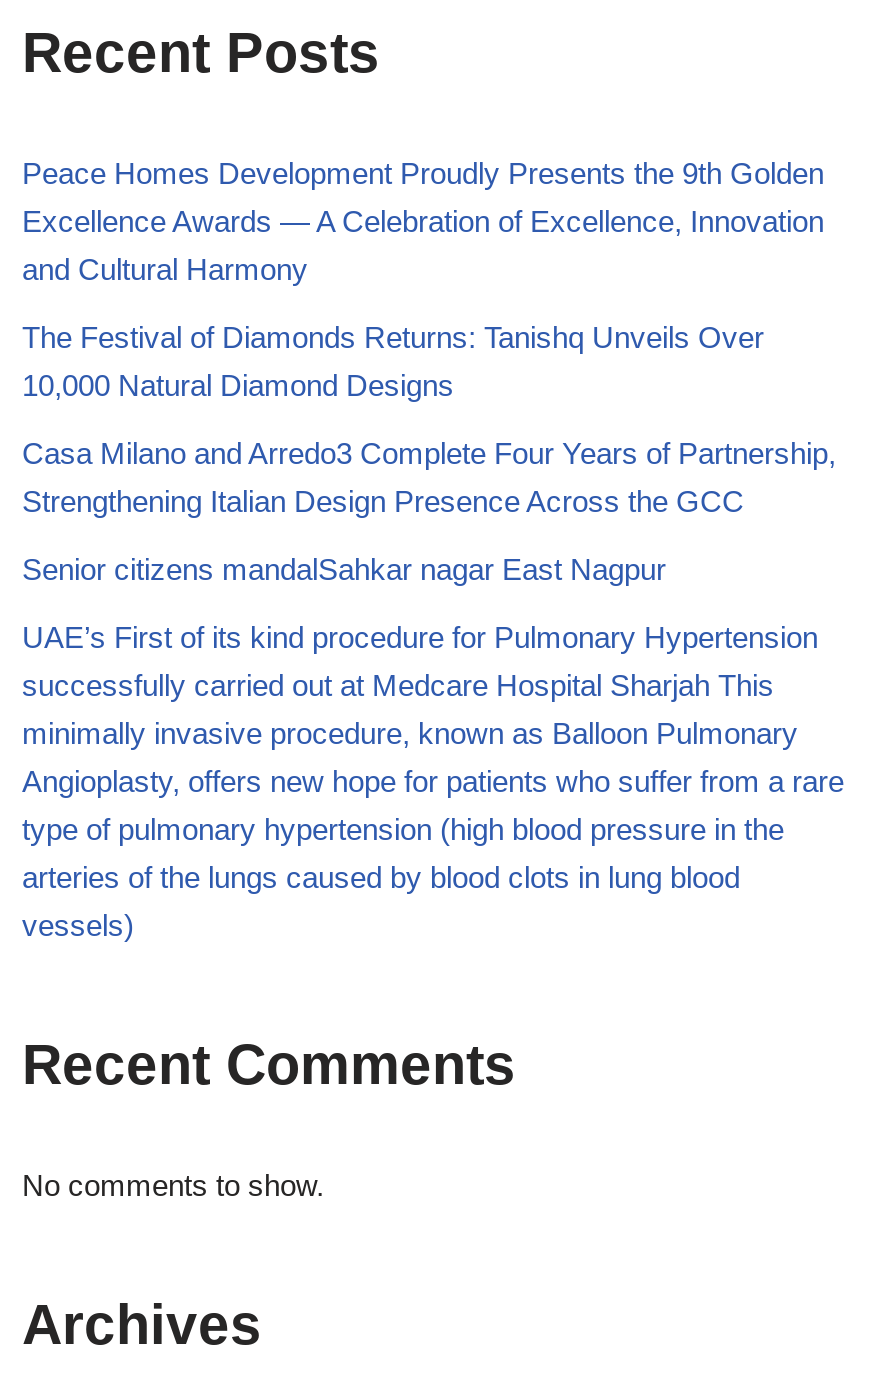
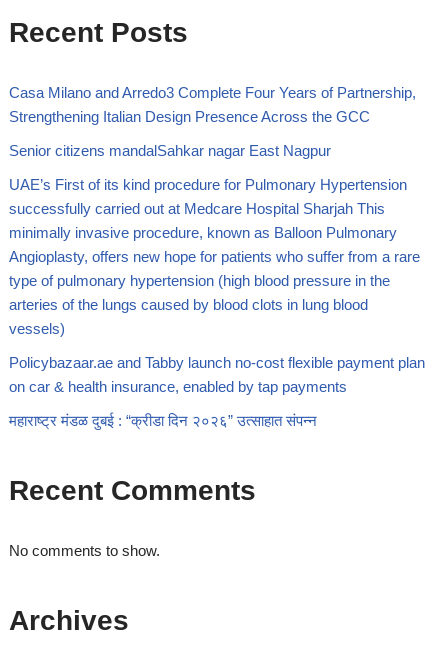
[22,156,824,402] Peace Homes Development Proudly Presents the 9th Golden | Excellence Awards — A Celebration of Excellence, Innovation | and Cultural Harmony | The Festival of Diamonds Returns: Tanishq Unveils Over | 10,000 Natural Diamond Designs -> none
moved [22,436,844,942] -> [9,84,420,337]: Casa Milano and Arredo3 Complete Four Years of Partnership, | Strengthening Italian Design Presence Across the GCC | Senior citizens mandalSahkar nagar East Nagpur | ... | arteries of the lungs caused by blood clots in lung blood | vessels)
none -> [9,354,425,429] Policybazaar.ae and Tabby launch no-cost flexible payment plan | on car & health insurance, enabled by tap payments | महाराष्ट्र मंडळ दुबई : “क्रीडा दिन २०२६” उत्साहात संपन्न

